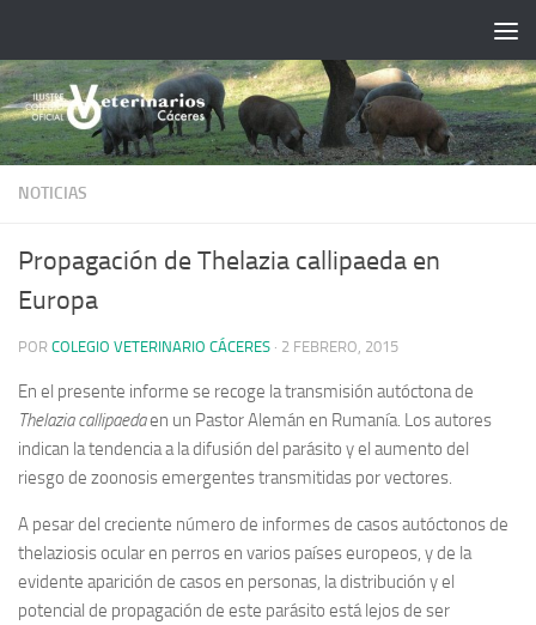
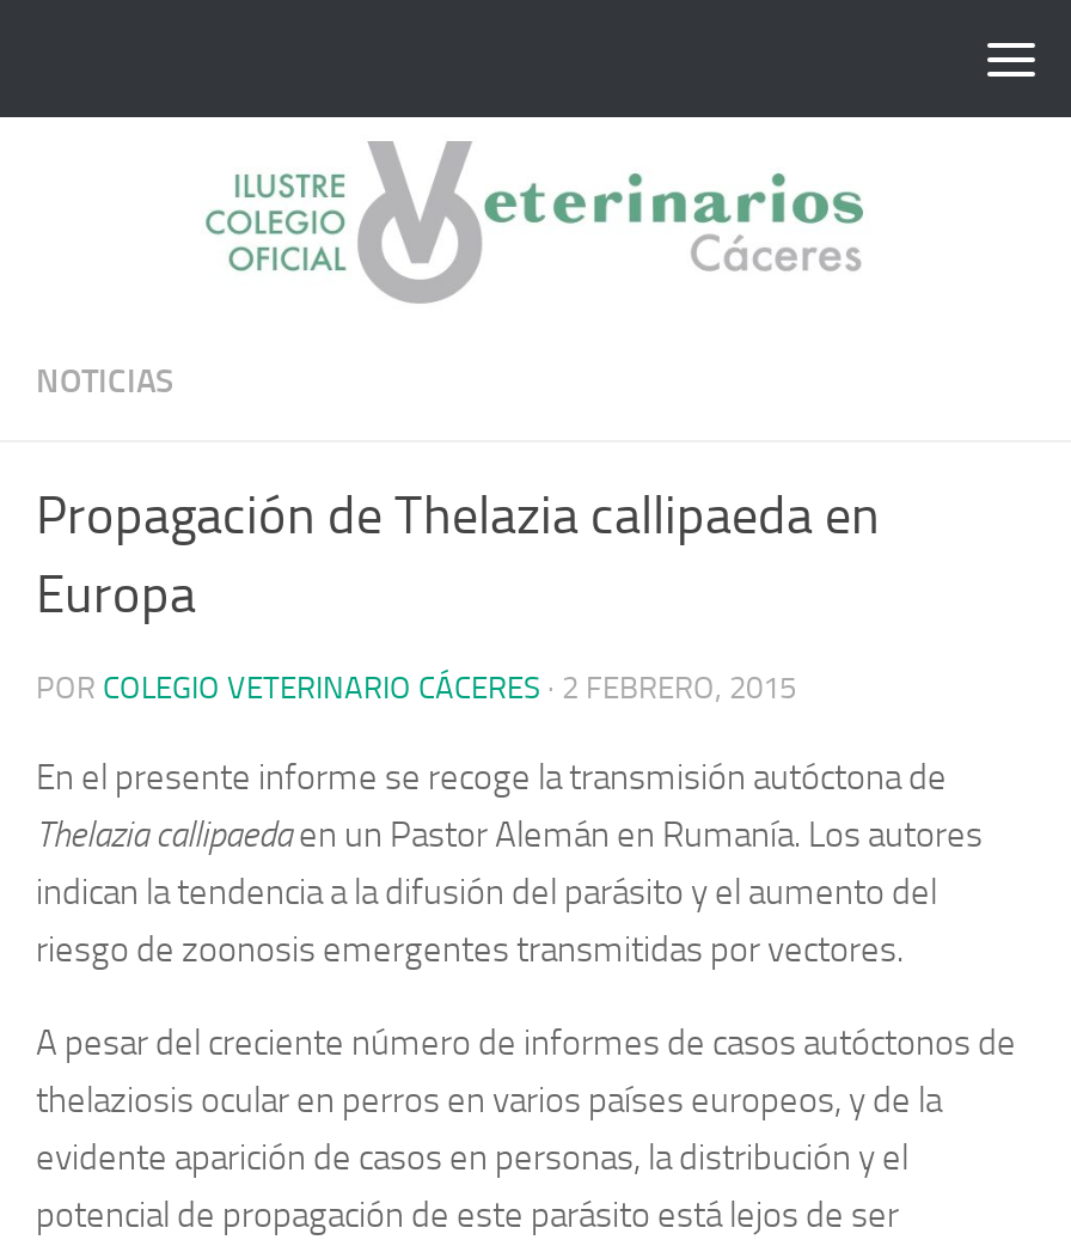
[4,59,532,166] [image] -> [7,115,1064,328] [image]

